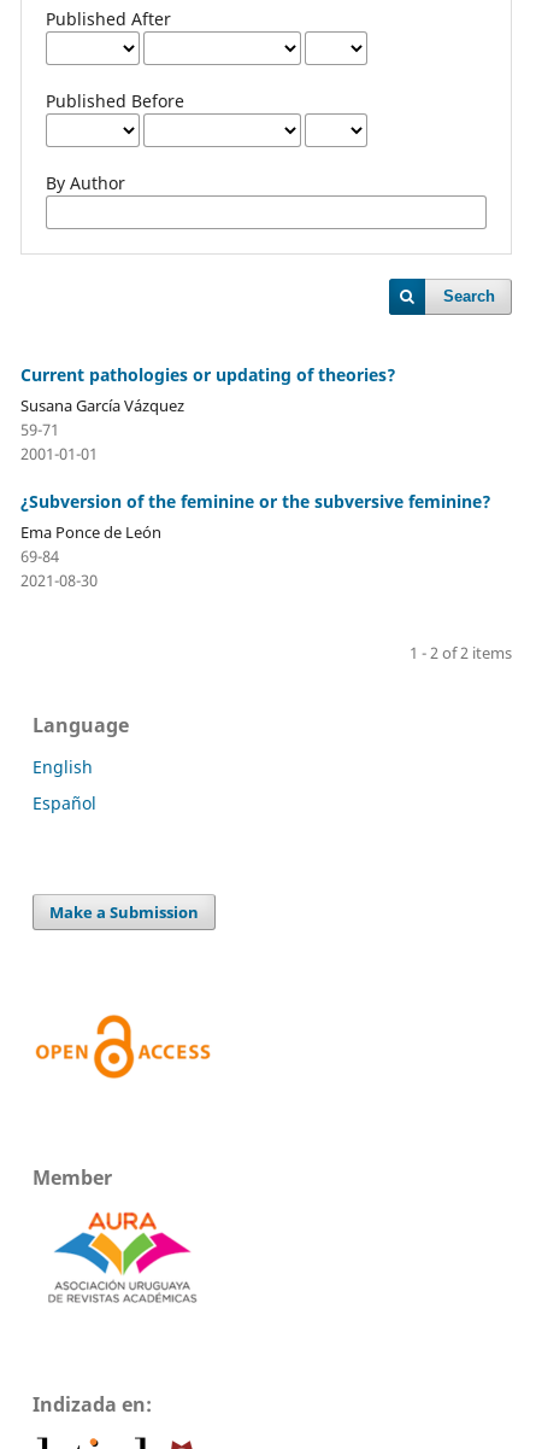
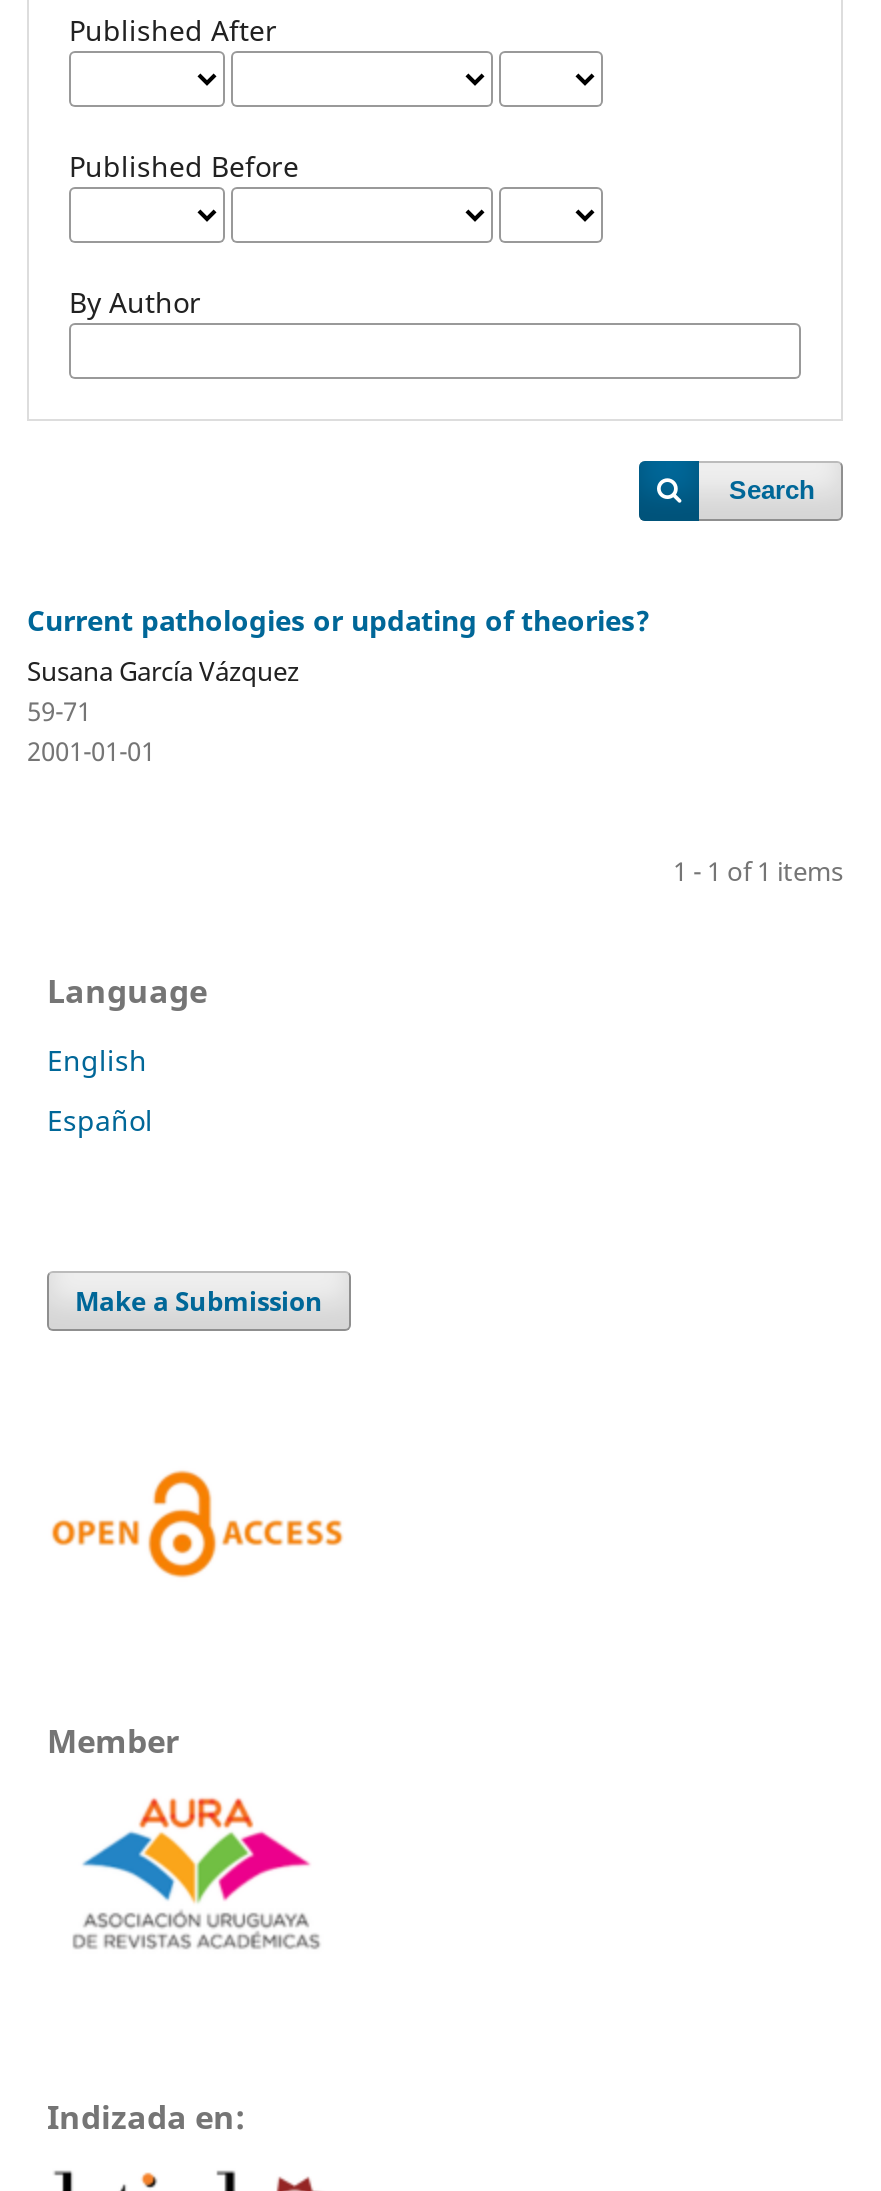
[20,490,512,664] ¿Subversion of the feminine or the subversive feminine? | Ema Ponce de León | 69-84 | 2021-08-30 | 1 - 2 of 2 items -> [673,853,843,889] 1 - 1 of 1 items

